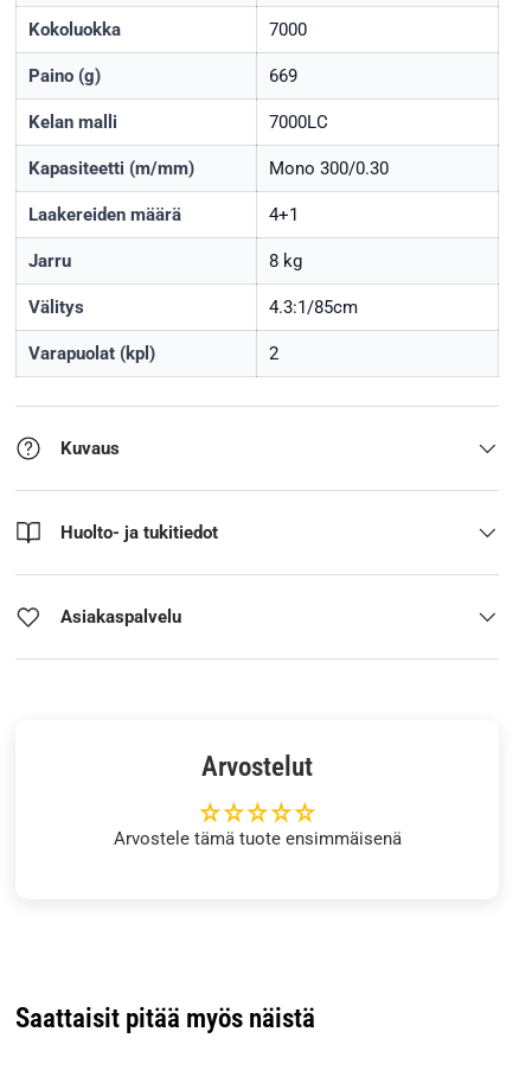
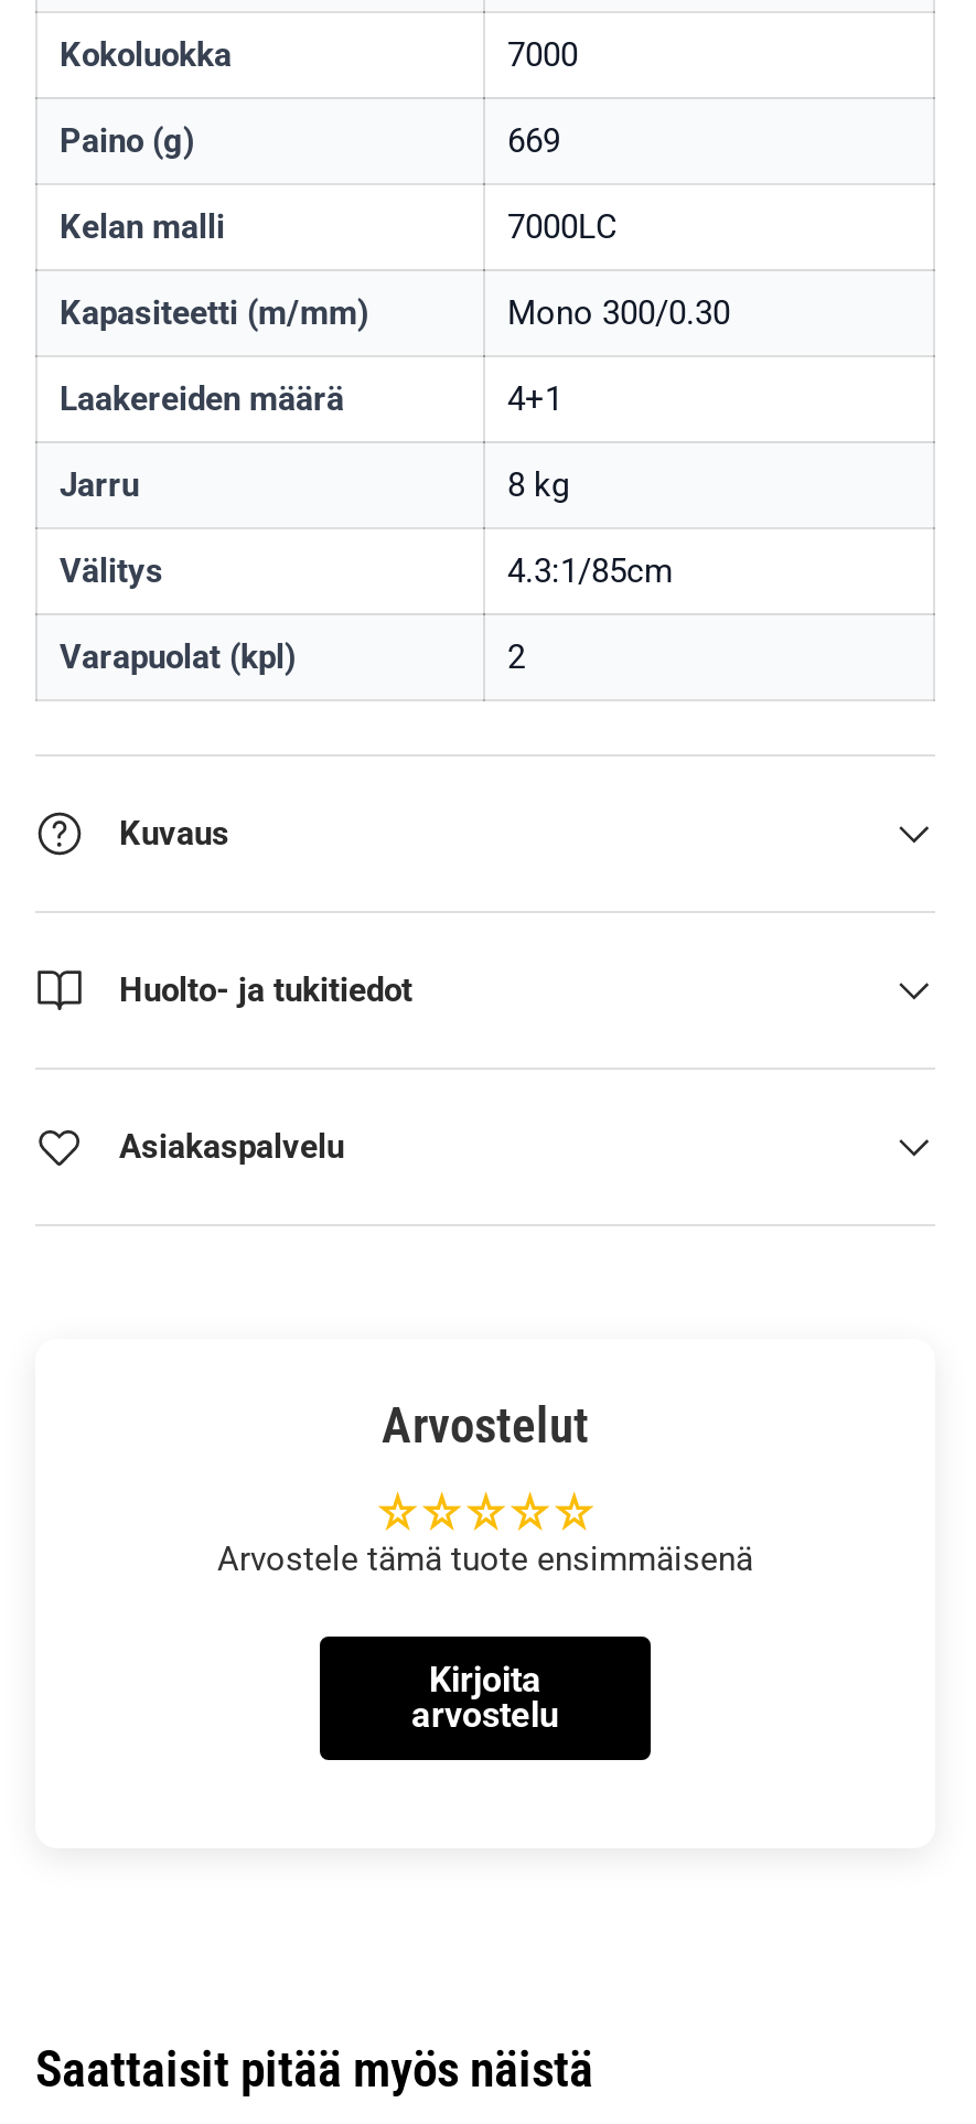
none -> [411,1658,559,1735] Kirjoita | arvostelu

